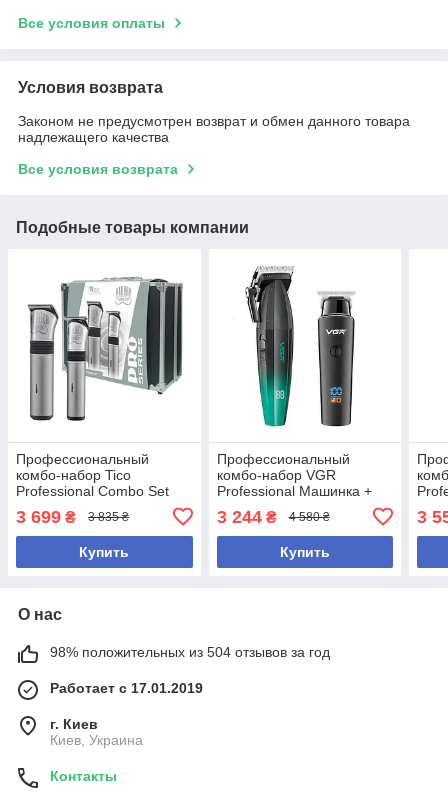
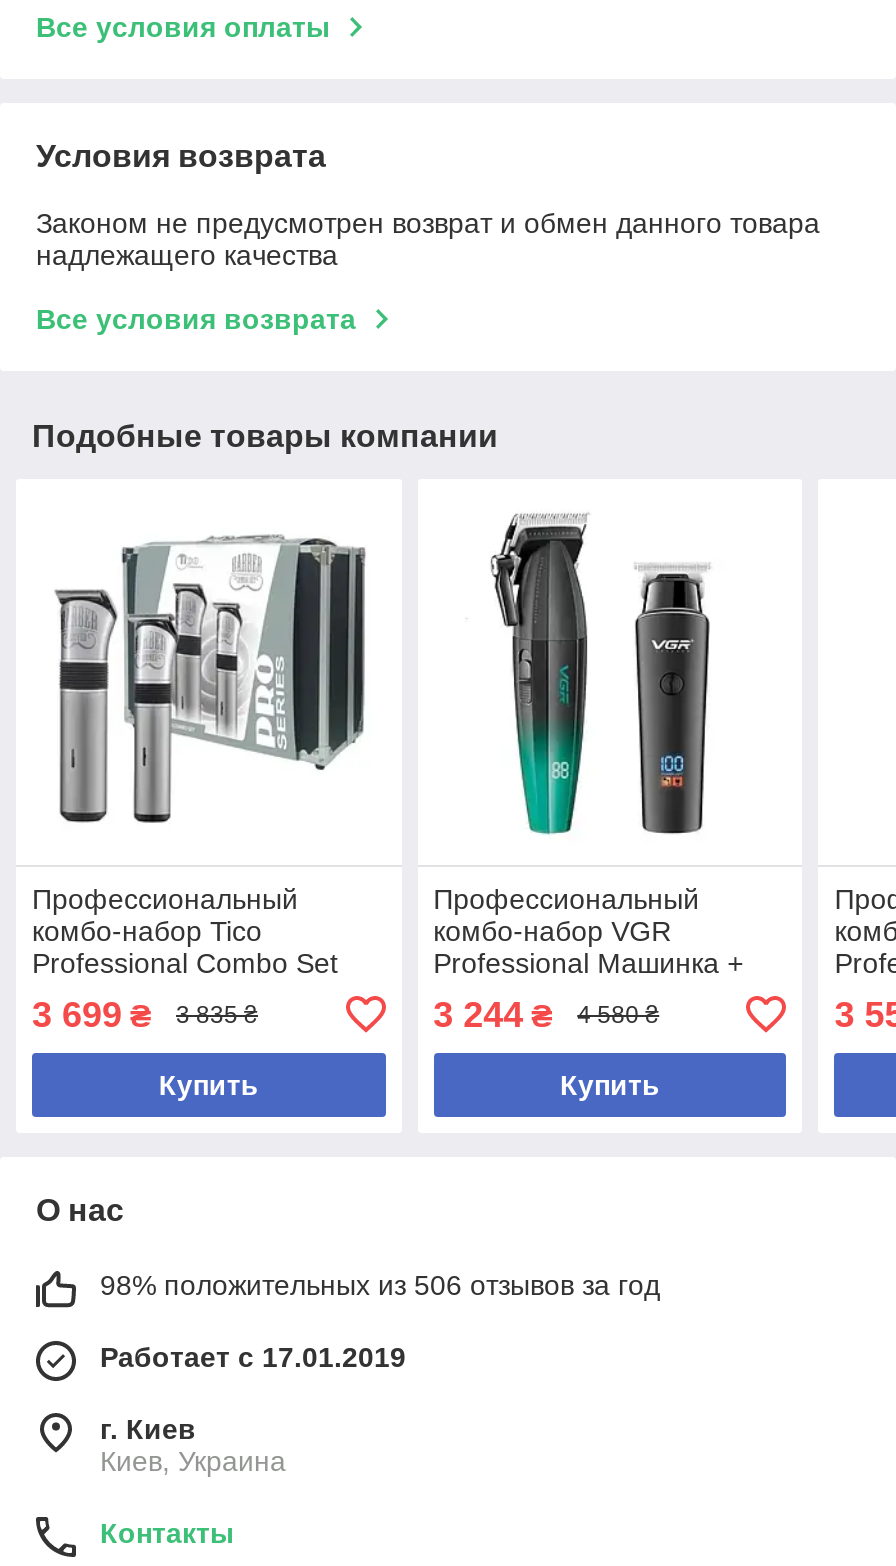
[50,644,330,660] 98% положительных из 504 отзывов за год -> [100,1269,660,1301] 98% положительных из 506 отзывов за год

